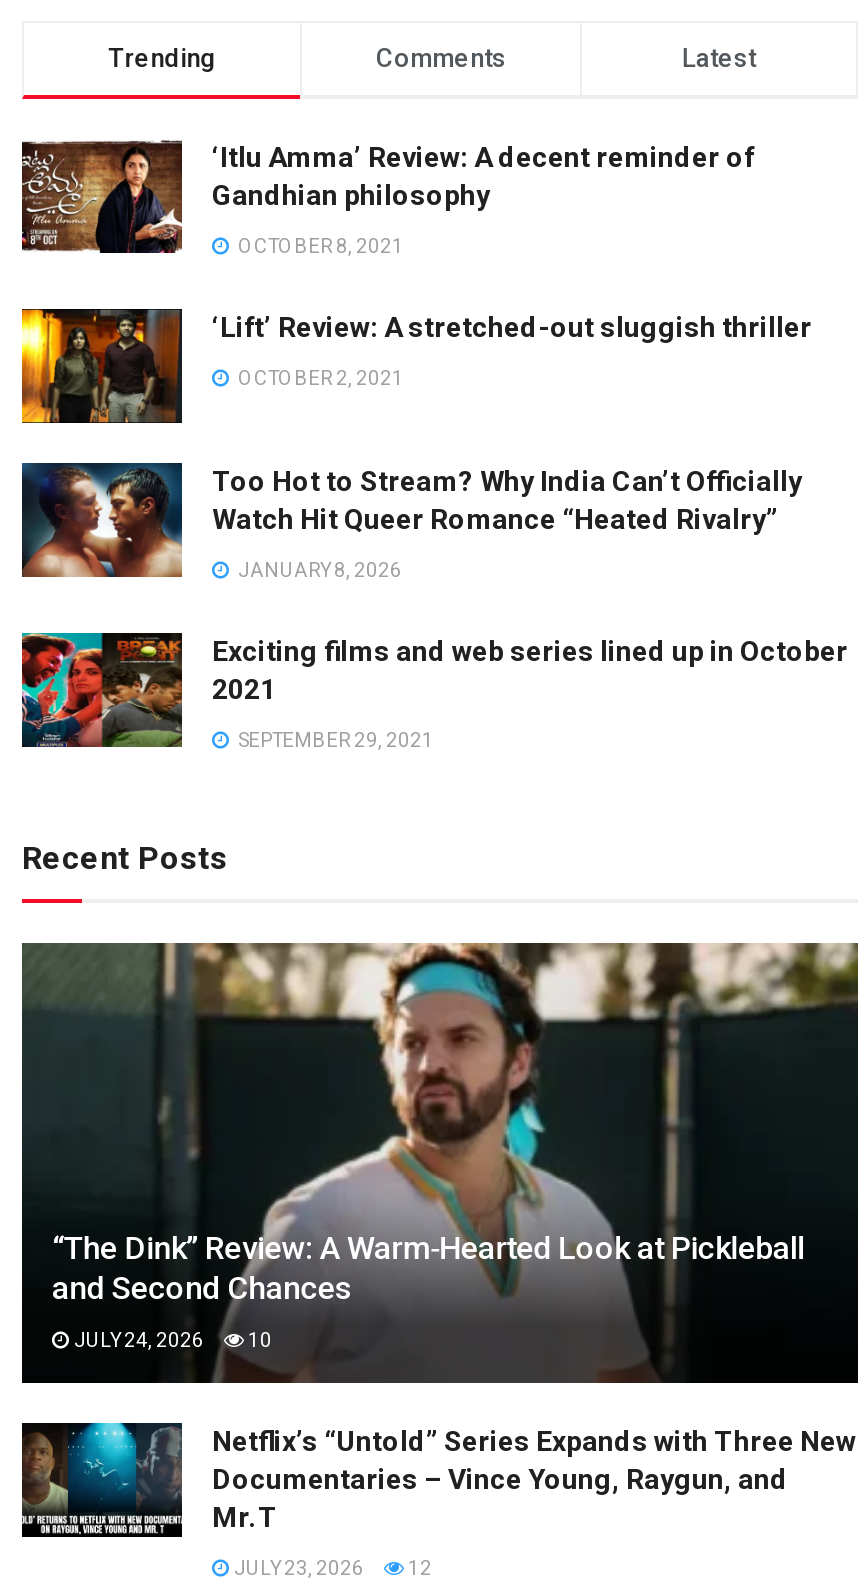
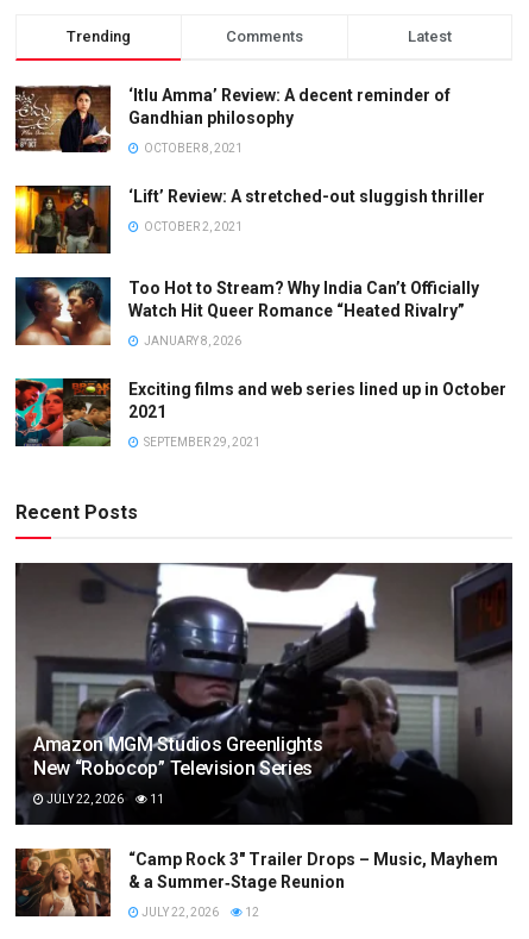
[22,941,858,1383] [image] | “The Dink” Review: A Warm‑Hearted Look at Pickleball | and Second Chances -> [14,562,512,825] [image] | Amazon MGM Studios Greenlights | New “Robocop” Television Series
[70,1329,272,1351] JULY 24, 2026 | 10 -> [44,792,164,805] JULY 22, 2026 | 11
[22,1421,856,1539] [image] | Netflix’s “Untold” Series Expands with Three New | Documentaries – Vince Young, Raygun, and | Mr. T -> [14,847,498,918] [image] | “Camp Rock 3″ Trailer Drops – Music, Mayhem | & a Summer‑Stage Reunion
[230,1557,432,1579] JULY 23, 2026 12 -> [139,905,259,919] JULY 22, 2026 12

